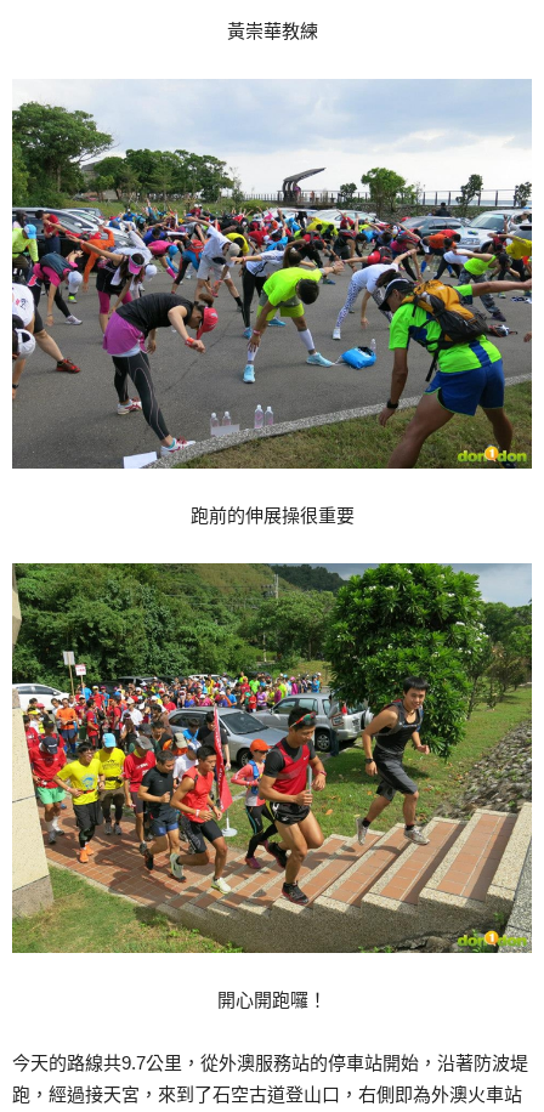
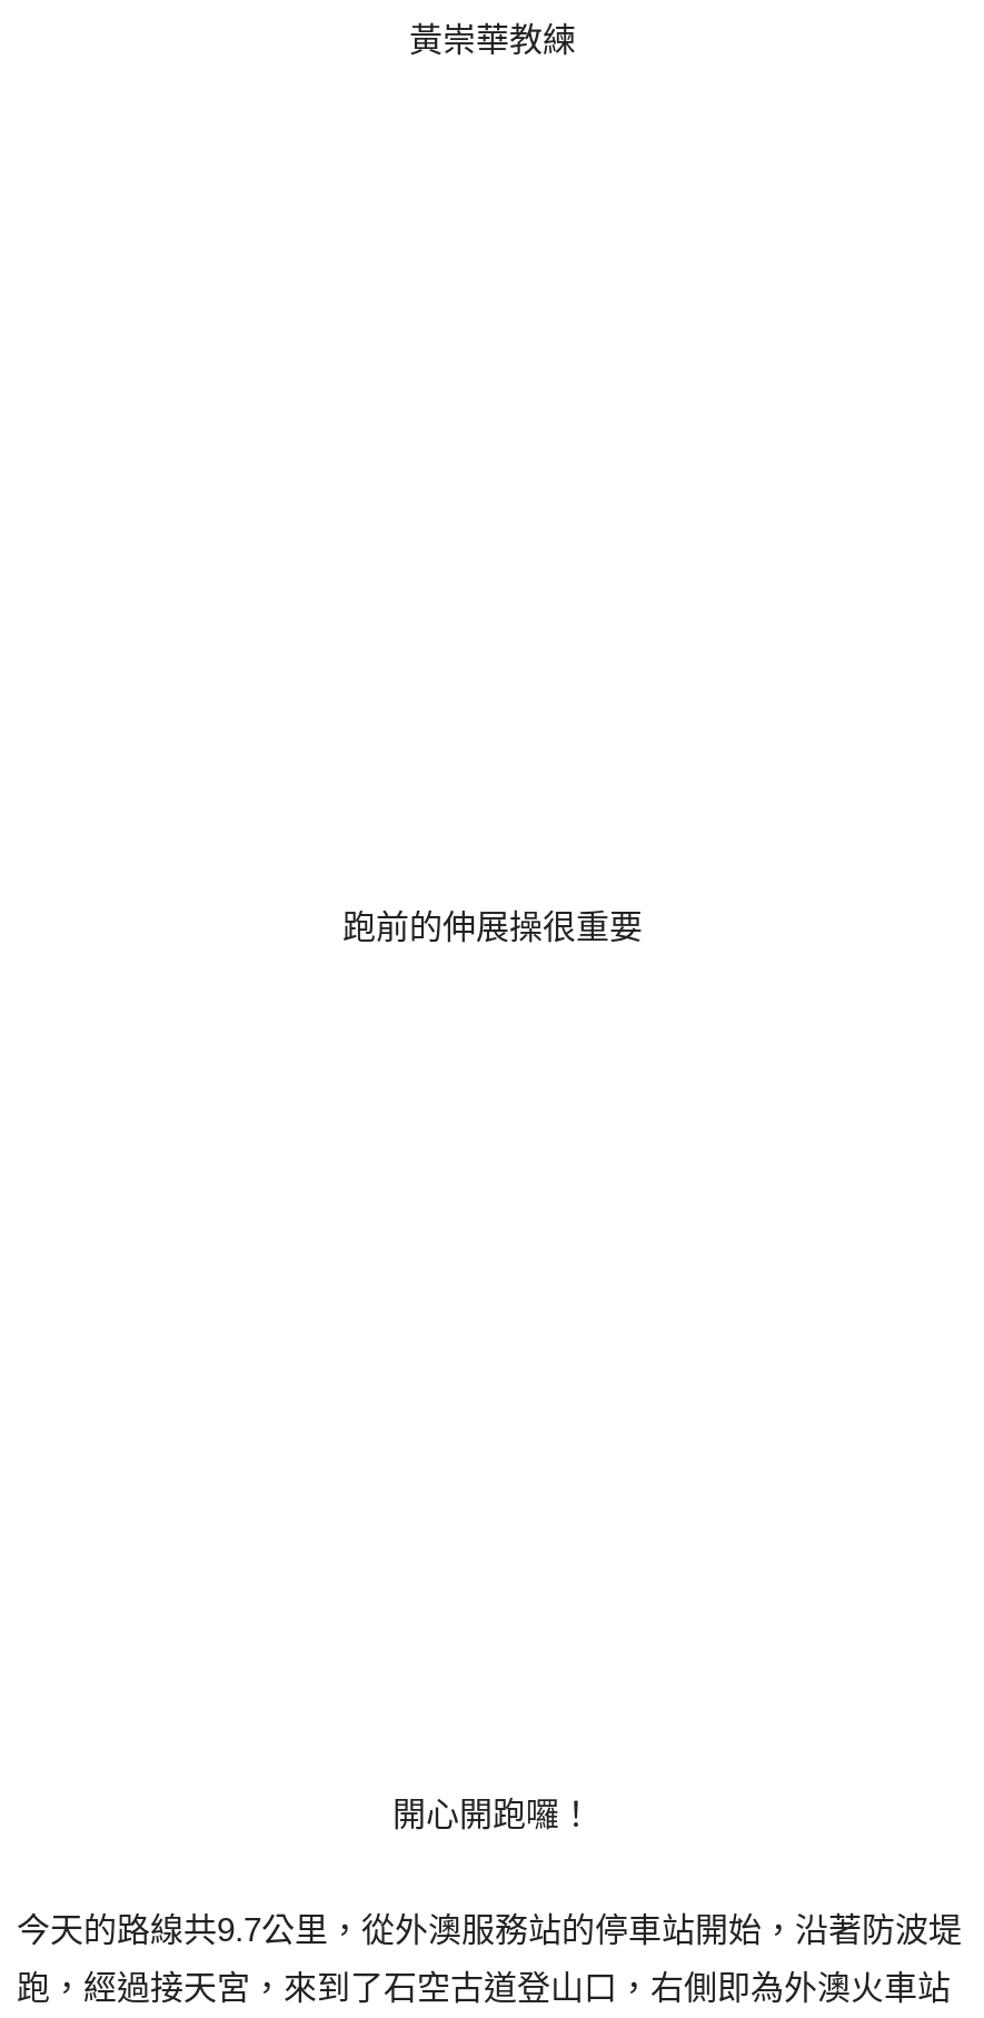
[11,79,533,470] [image] -> none
[11,562,533,954] [image] -> none

